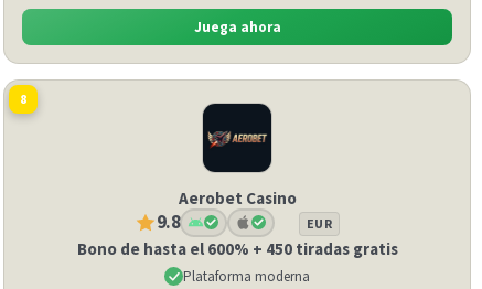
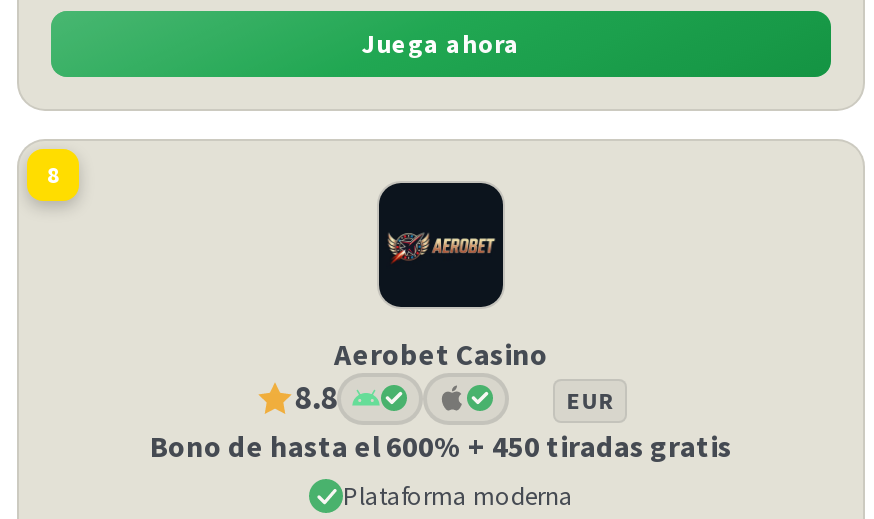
[156,210,180,234] 9.8 -> [295,376,338,420] 8.8

